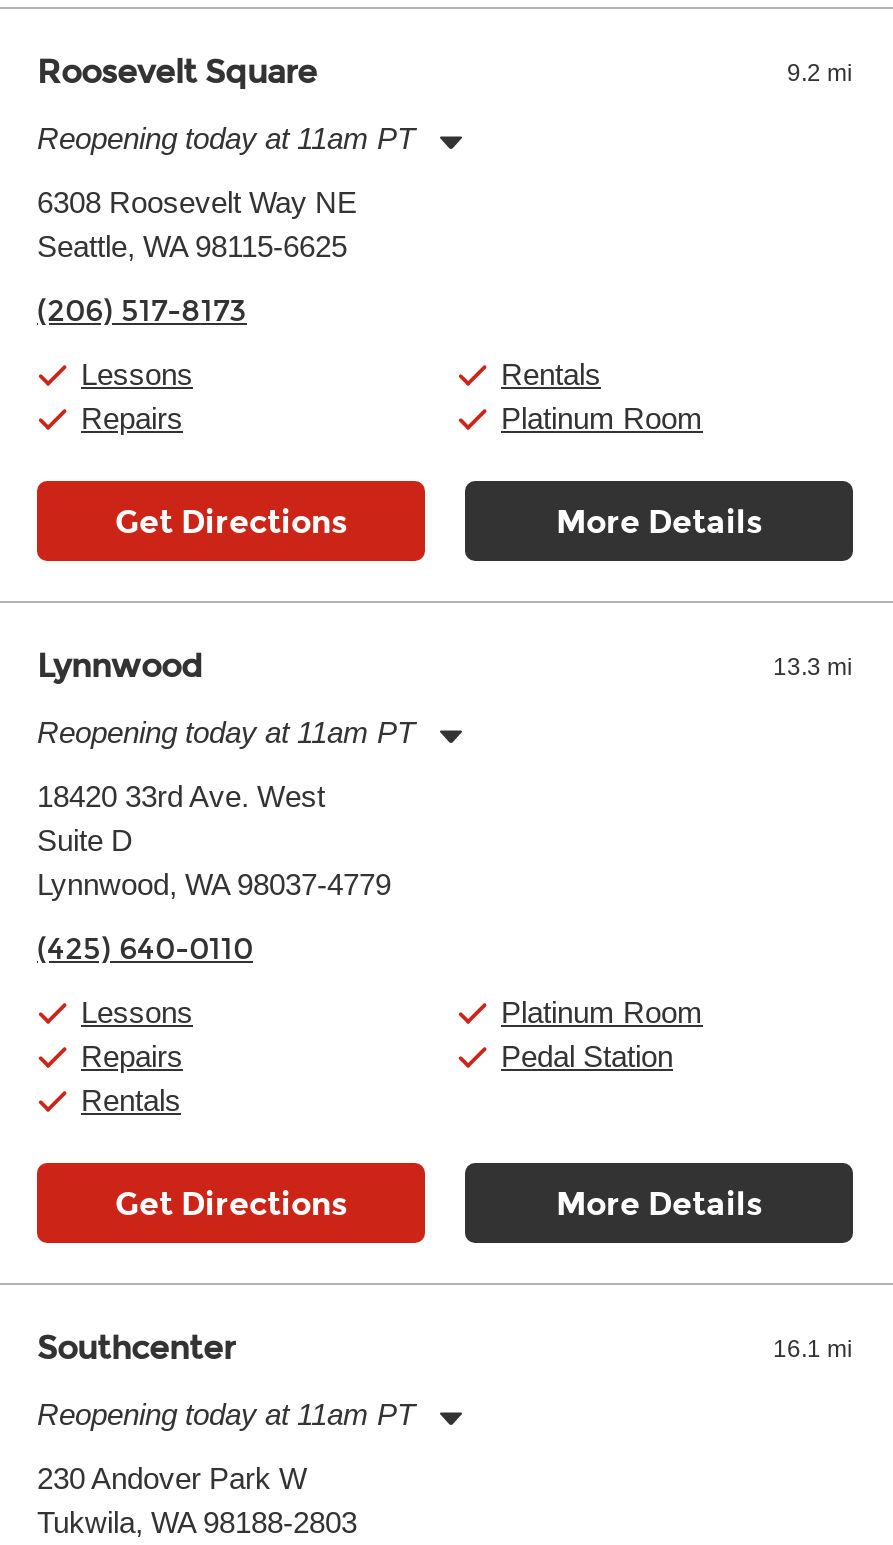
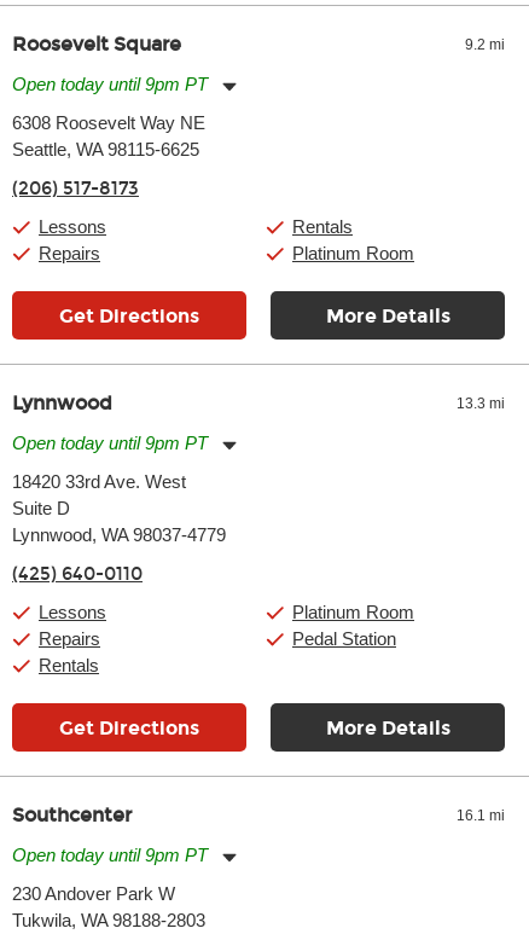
[37,121,415,155] Reopening today at 11am PT -> [12,74,208,94] Open today until 9pm PT
[37,715,415,749] Reopening today at 11am PT -> [12,433,208,453] Open today until 9pm PT
[37,1397,415,1431] Reopening today at 11am PT -> [12,845,208,865] Open today until 9pm PT

